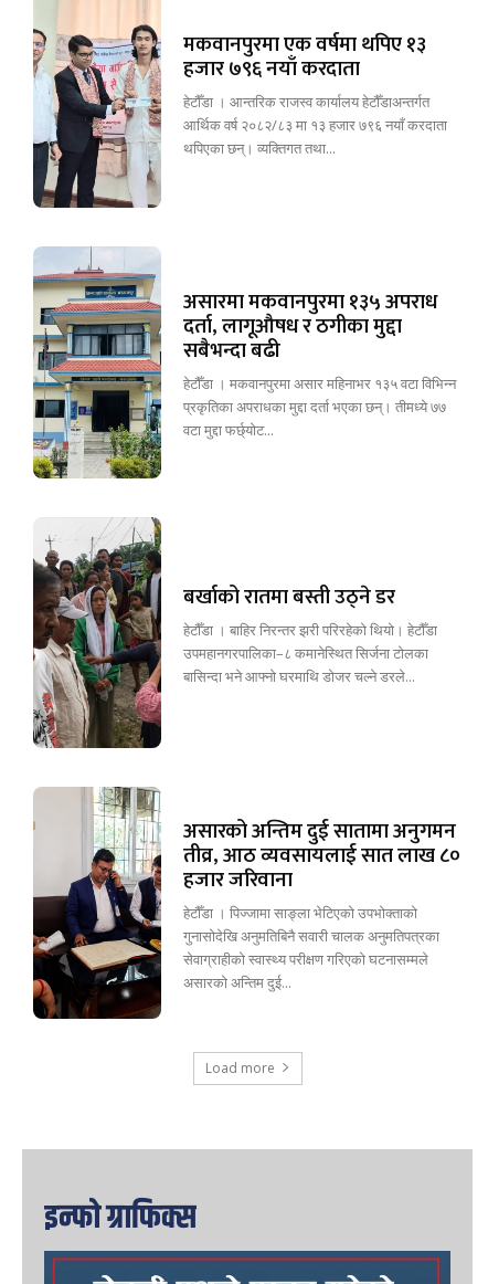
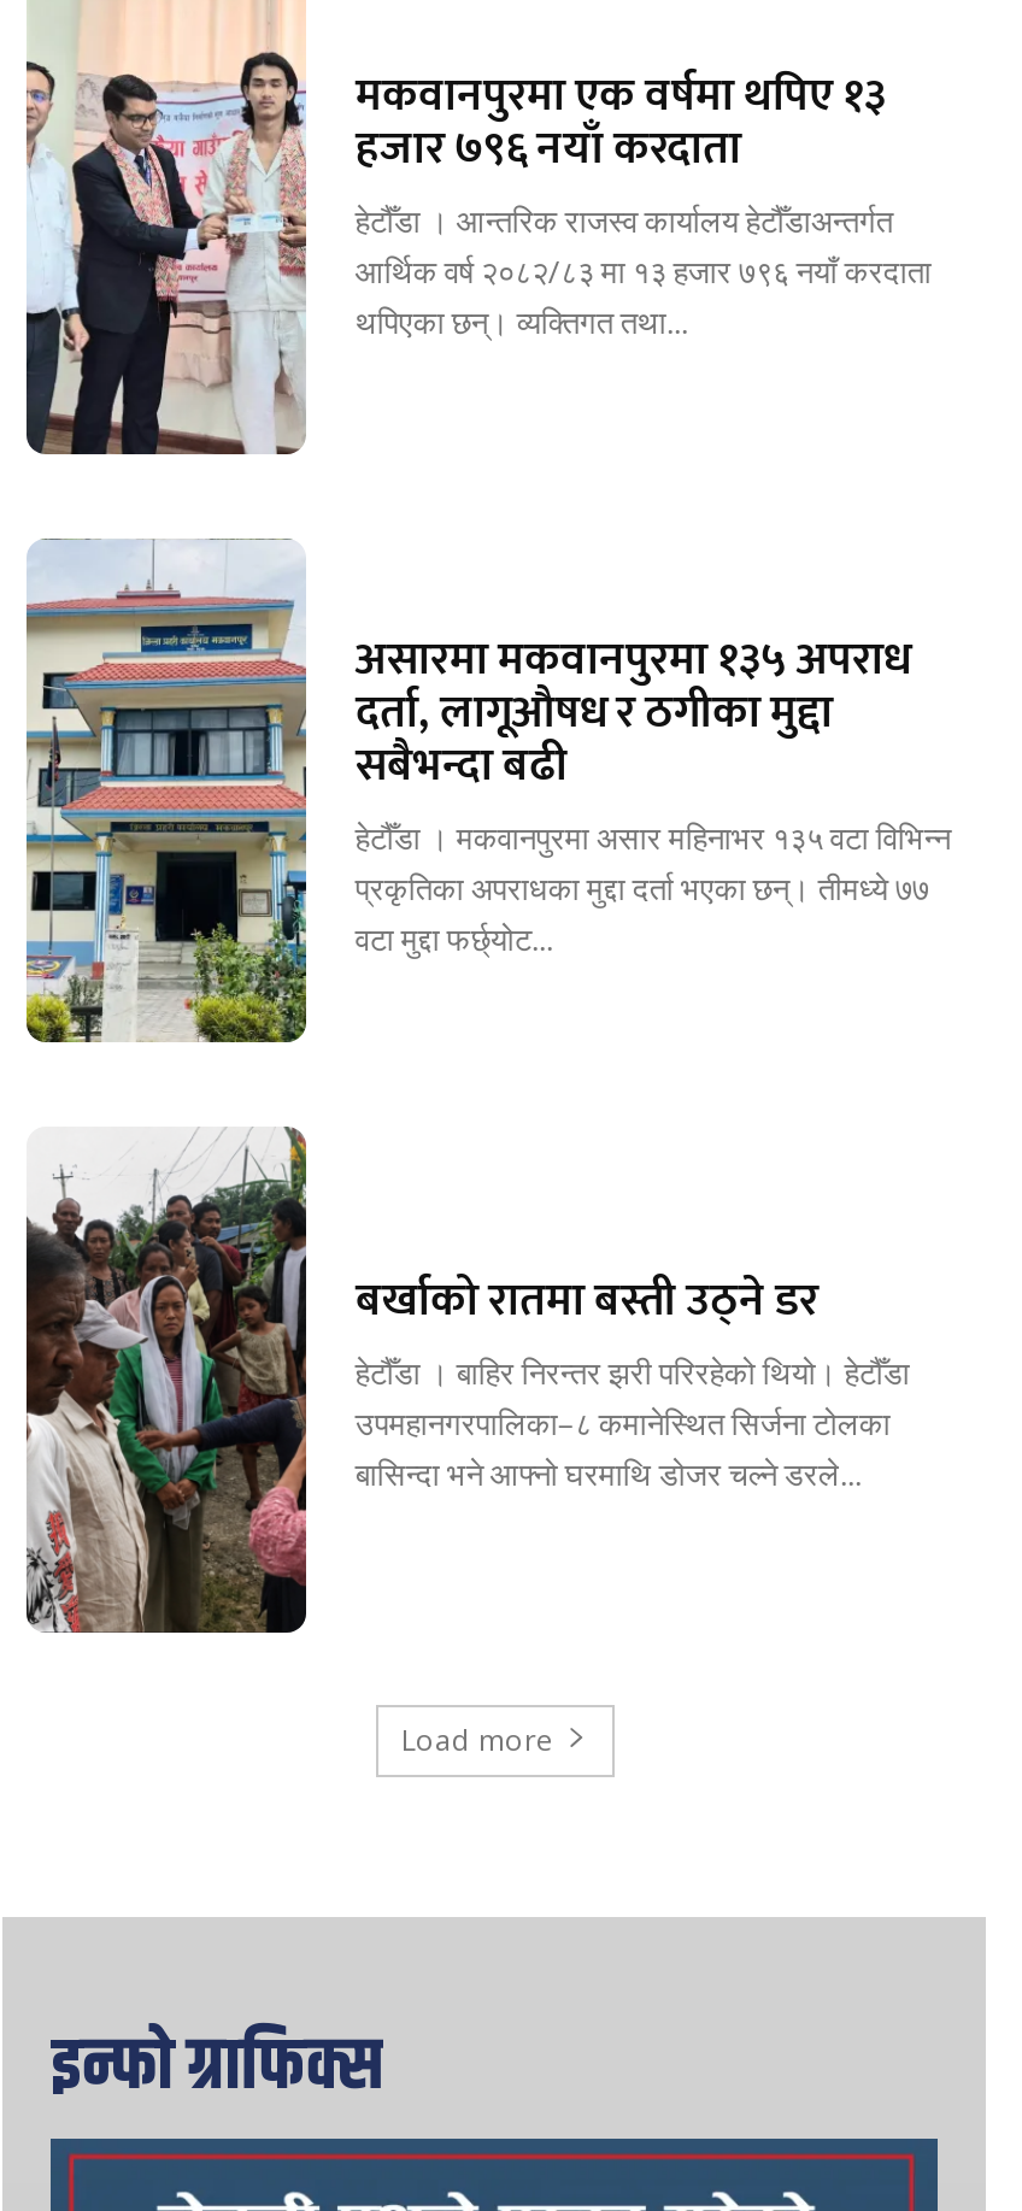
[33,786,461,1020] [image] | असारको अन्तिम दुई सातामा अनुगमन | तीव्र, आठ व्यवसायलाई सात लाख ८० | हजार जरिवाना | हेटौँडा । पिज्जामा साङ्ला भेटिएको उपभोक्ताको | गुनासोदेखि अनुमतिबिनै सवारी चालक अनुमतिपत्रका | सेवाग्राहीको स्वास्थ्य परीक्षण गरिएको घटनासम्मले | असारको अन्तिम दुई... -> none

